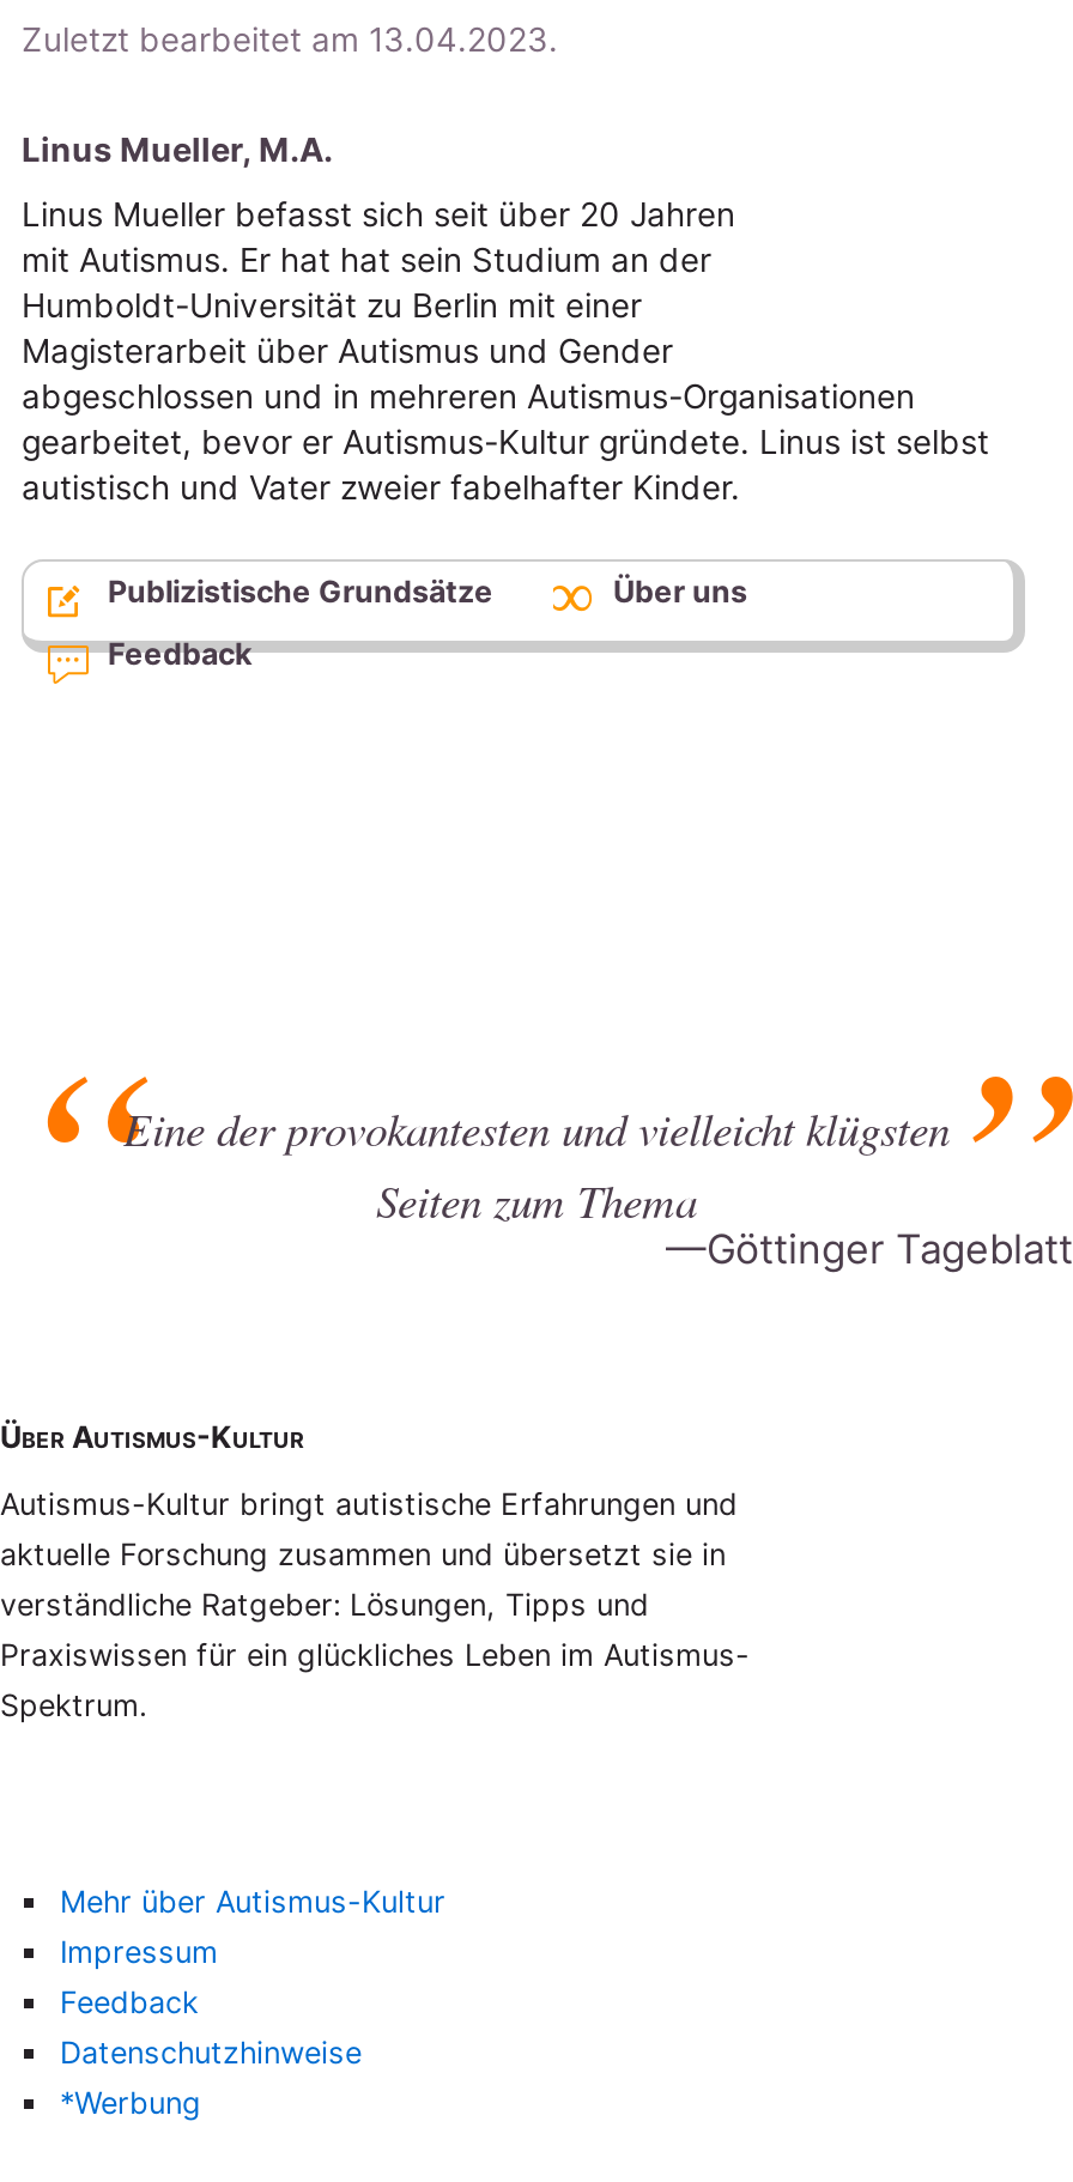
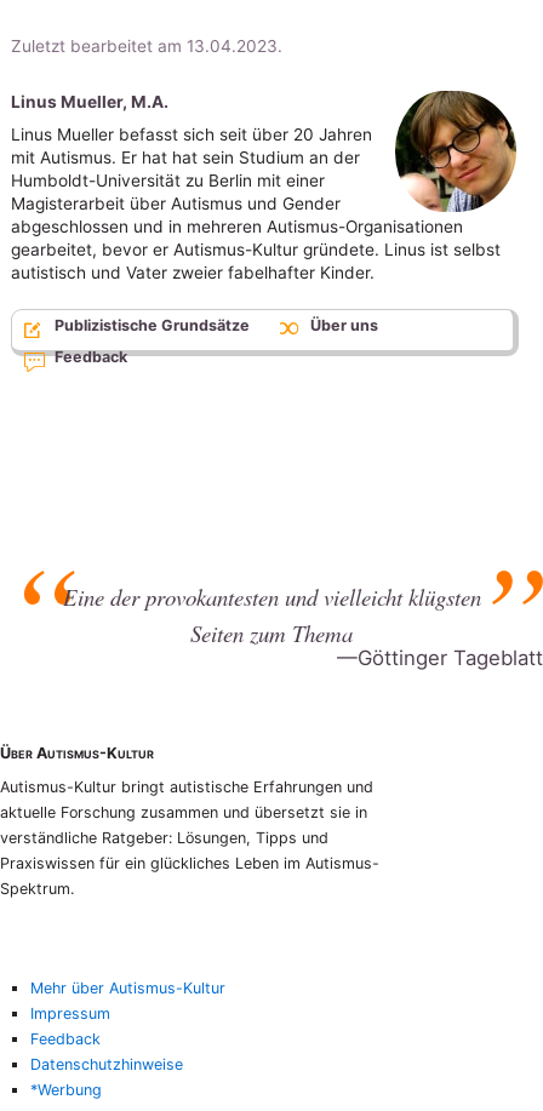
none -> [394,90,518,213] [image]

